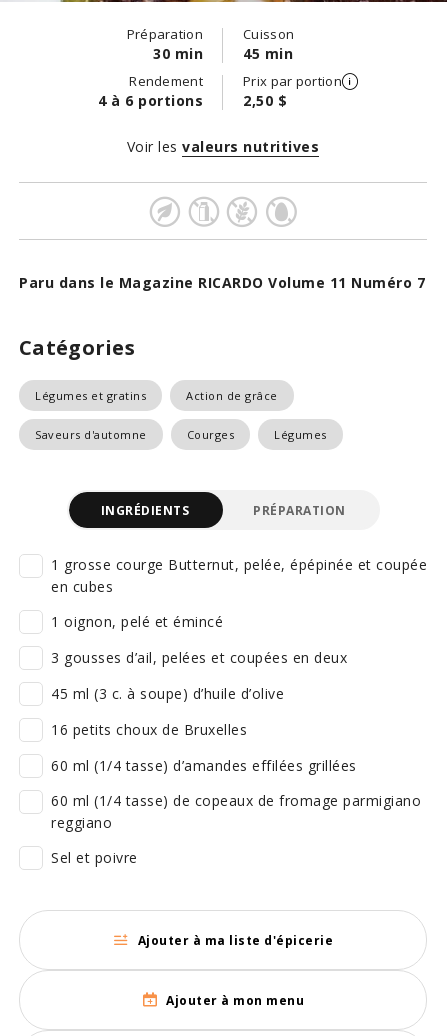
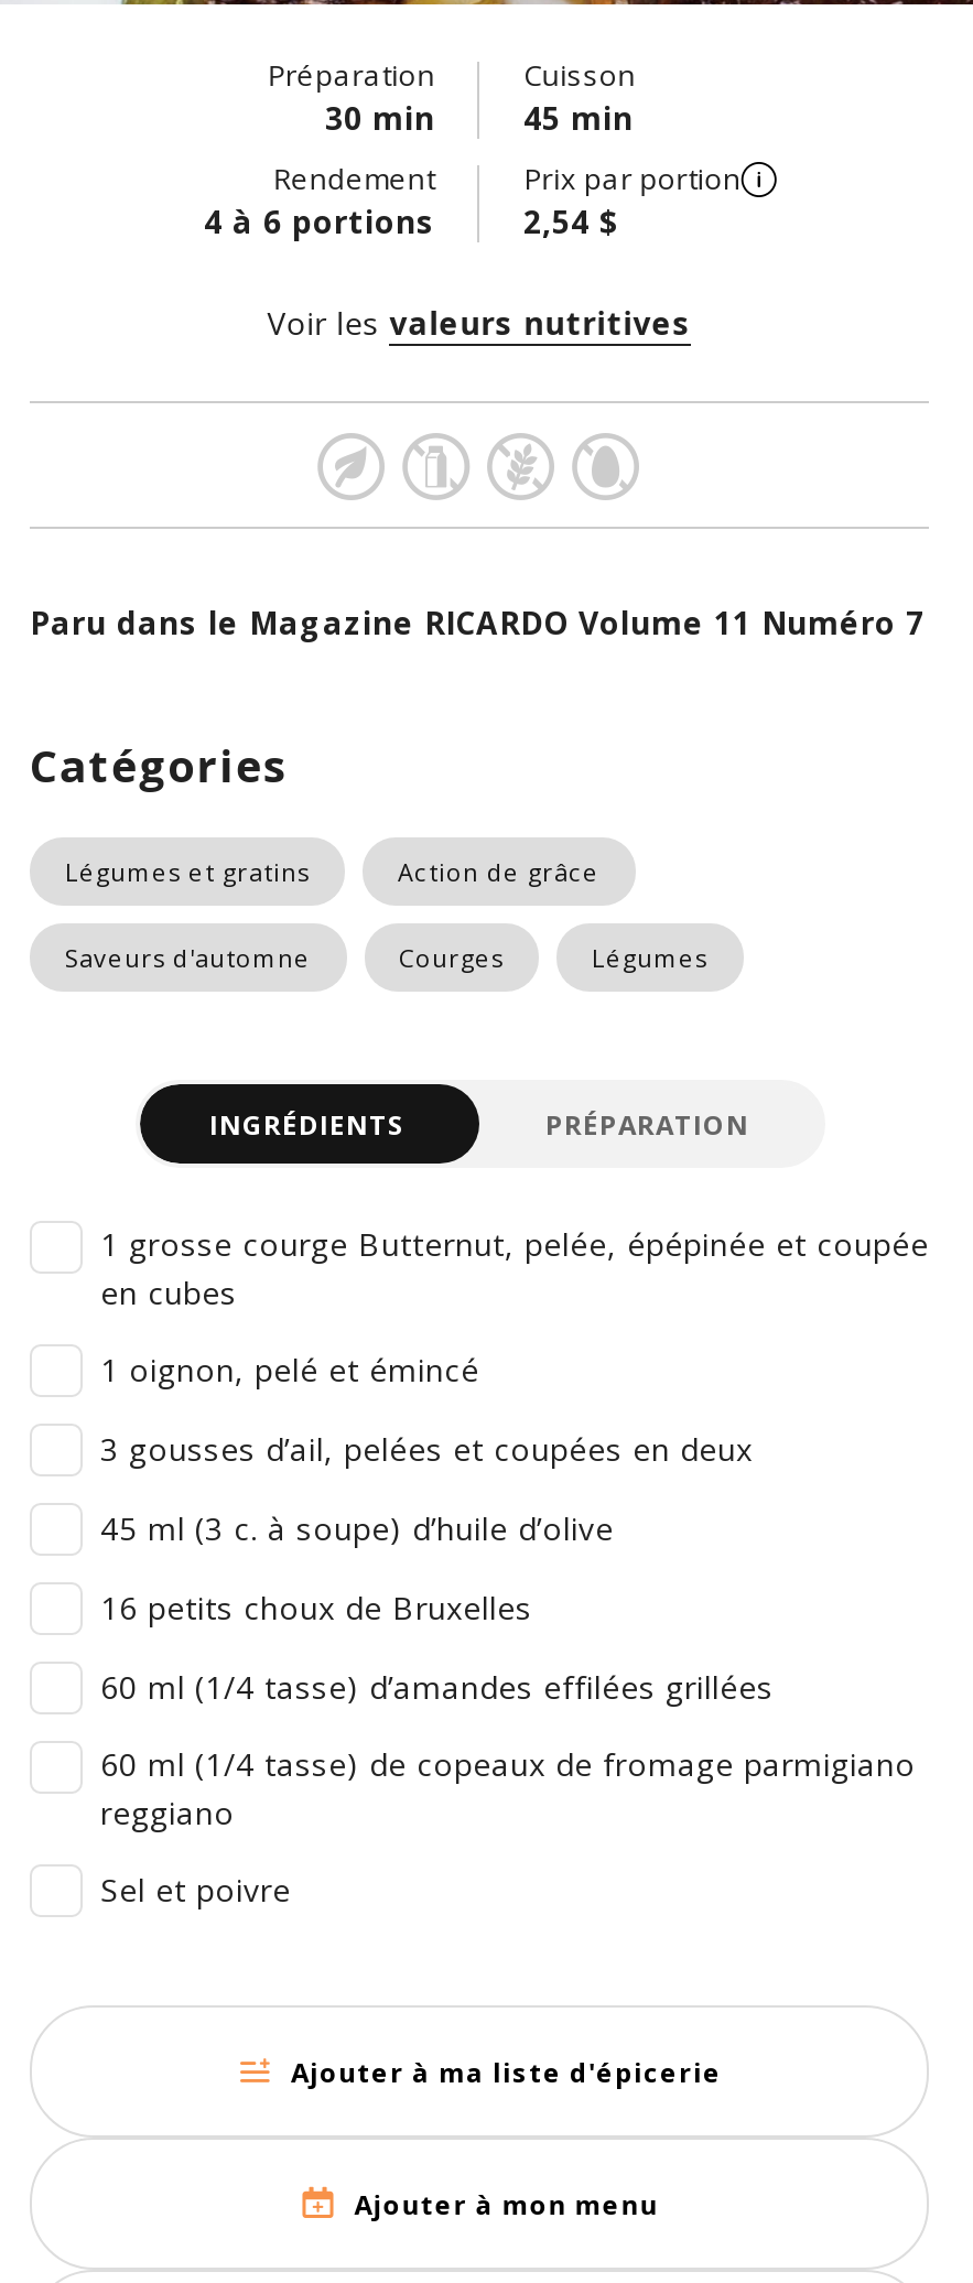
[243,91,287,110] 2,50 $ -> [523,201,620,242] 2,54 $

